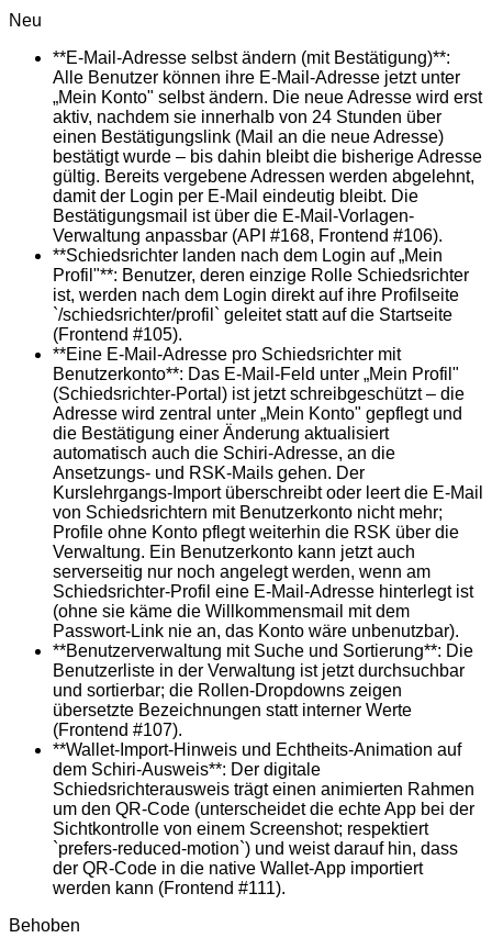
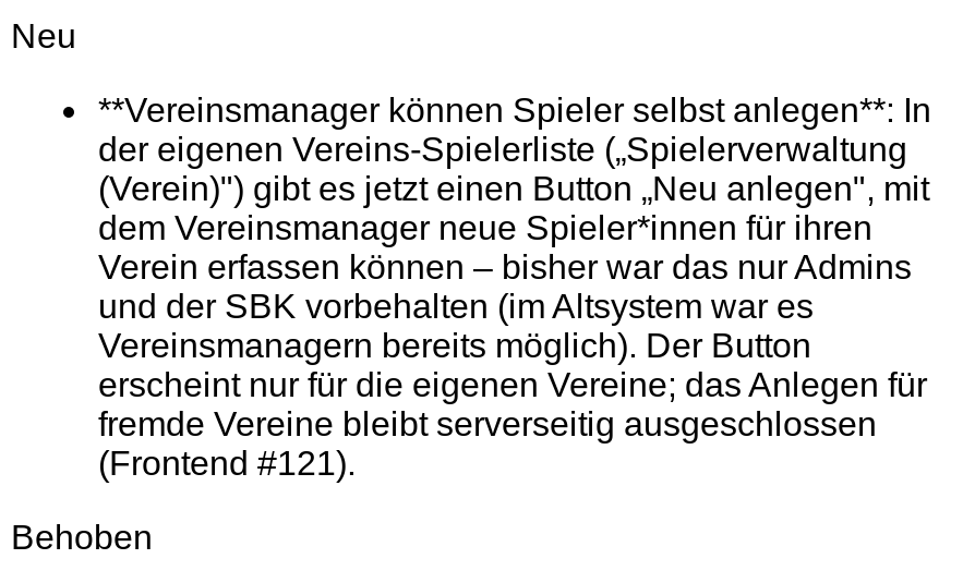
[53,48,483,897] **E-Mail-Adresse selbst ändern (mit Bestätigung)**: | Alle Benutzer können ihre E-Mail-Adresse jetzt unter | „Mein Konto" selbst ändern. Die neue Adresse wird erst | aktiv, nachdem sie innerhalb von 24 Stunden über | einen Bestätigungslink (Mail an die neue Adresse) | bestätigt wurde – bis dahin bleibt die bisherige Adresse | gültig. Bereits vergebene Adressen werden abgelehnt, | damit der Login per E-Mail eindeutig bleibt. Die | Bestätigungsmail ist über die E-Mail-Vorlagen- | Verwaltung anpassbar (API #168, Frontend #106). | **Schiedsrichter landen nach dem Login auf „Mein | Profil"**: Benutzer, deren einzige Rolle Schiedsrichter | ist, werden nach dem Login direkt auf ihre Profilseite | `/schiedsrichter/profil` geleitet statt auf die Startseite | (Frontend #105). | **Eine E-Mail-Adresse pro Schiedsrichter mit | Benutzerkonto**: Das E-Mail-Feld unter „Mein Profil" | (Schiedsrichter-Portal) ist jetzt schreibgeschützt – die | Adresse wird zentral unter „Mein Konto" gepflegt und | die Bestätigung einer Änderung aktualisiert | automatisch auch die Schiri-Adresse, an die | Ansetzungs- und RSK-Mails gehen. Der | Kurslehrgangs-Import überschreibt oder leert die E-Mail | von Schiedsrichtern mit Benutzerkonto nicht mehr; | Profile ohne Konto pflegt weiterhin die RSK über die | Verwaltung. Ein Benutzerkonto kann jetzt auch | serverseitig nur noch angelegt werden, wenn am | Schiedsrichter-Profil eine E-Mail-Adresse hinterlegt ist | (ohne sie käme die Willkommensmail mit dem | Passwort-Link nie an, das Konto wäre unbenutzbar). | **Benutzerverwaltung mit Suche und Sortierung**: Die | Benutzerliste in der Verwaltung ist jetzt durchsuchbar | und sortierbar; die Rollen-Dropdowns zeigen | übersetzte Bezeichnungen statt interner Werte | (Frontend #107). | **Wallet-Import-Hinweis und Echtheits-Animation auf | dem Schiri-Ausweis**: Der digitale | Schiedsrichterausweis trägt einen animierten Rahmen | um den QR-Code (unterscheidet die echte App bei der | Sichtkontrolle von einem Screenshot; respektiert | `prefers-reduced-motion`) und weist darauf hin, dass | der QR-Code in die native Wallet-App importiert | werden kann (Frontend #111). -> [98,91,931,481] **Vereinsmanager können Spieler selbst anlegen**: In | der eigenen Vereins-Spielerliste („Spielerverwaltung | (Verein)") gibt es jetzt einen Button „Neu anlegen", mit | dem Vereinsmanager neue Spieler*innen für ihren | Verein erfassen können – bisher war das nur Admins | und der SBK vorbehalten (im Altsystem war es | Vereinsmanagern bereits möglich). Der Button | erscheint nur für die eigenen Vereine; das Anlegen für | fremde Vereine bleibt serverseitig ausgeschlossen | (Frontend #121).

